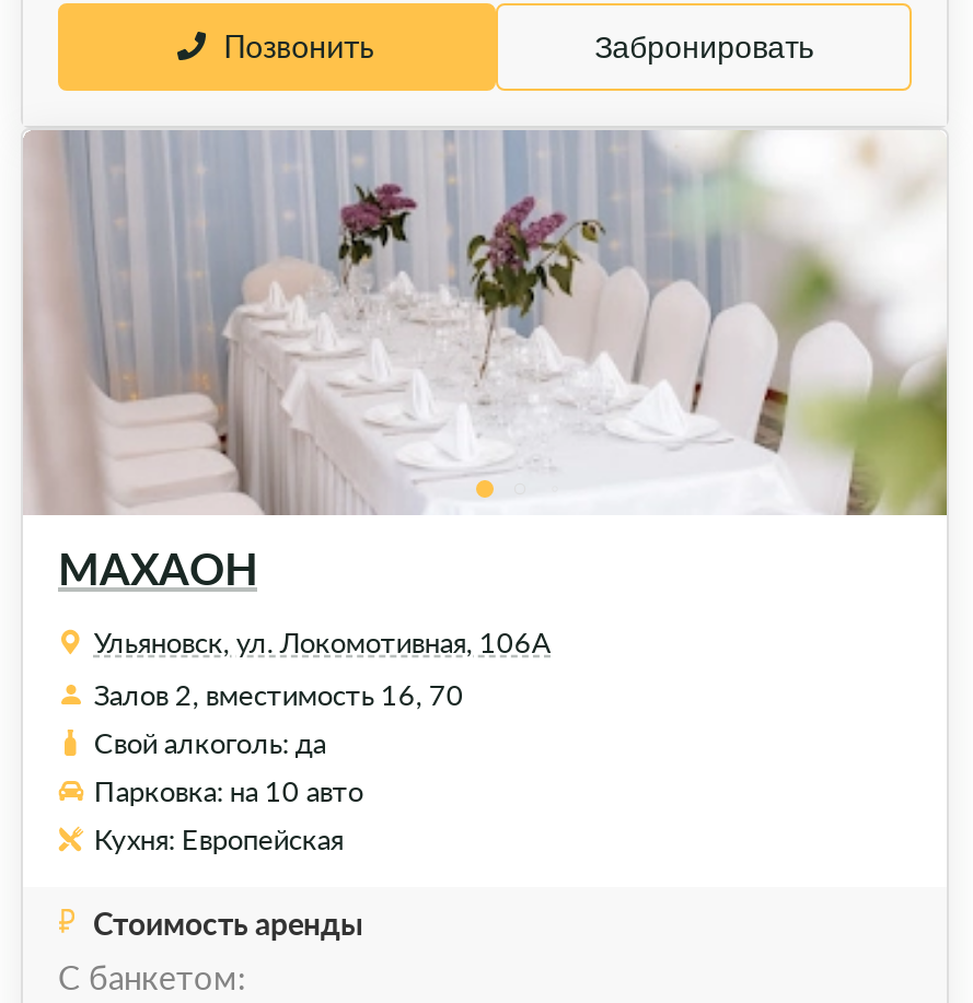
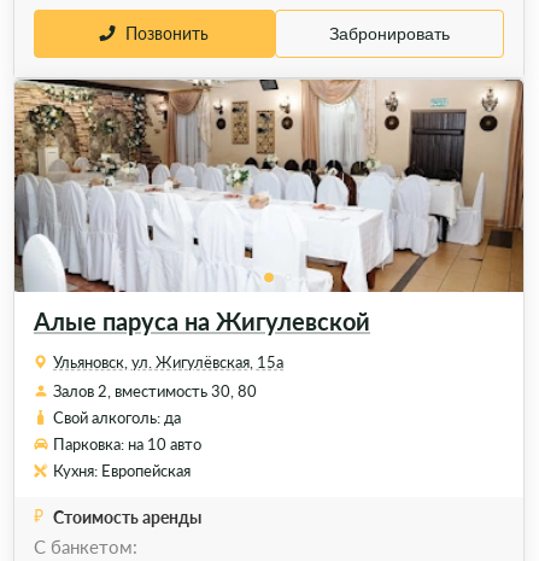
[23,128,949,594] [image] | МАХАОН -> [13,78,525,335] [image] | Алые паруса на Жигулевской
[94,625,551,660] Ульяновск, ул. Локомотивная, 106А -> [54,352,284,372] Ульяновск, ул. Жигулёвская, 15а
[94,677,464,712] Залов 2, вместимость 16, 70 -> [54,381,257,401] Залов 2, вместимость 30, 80

